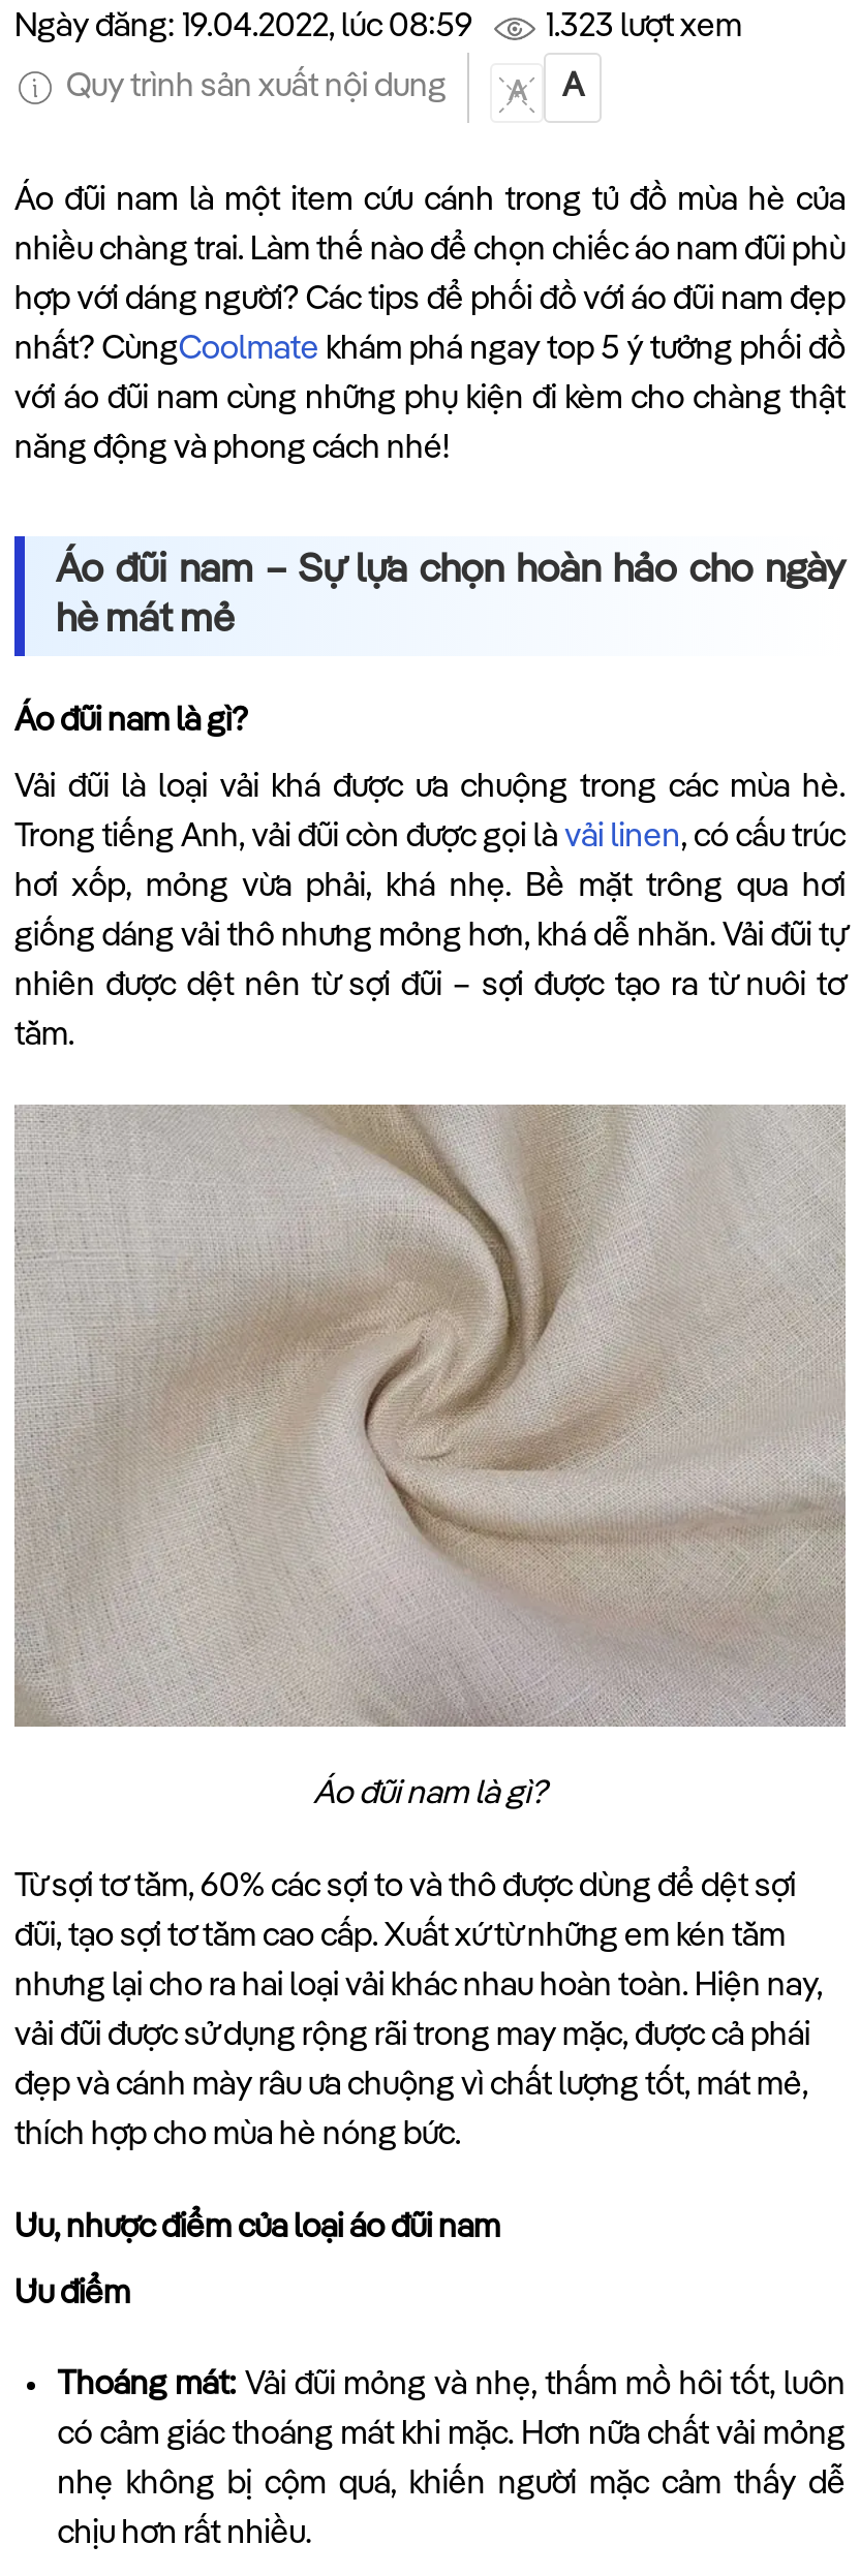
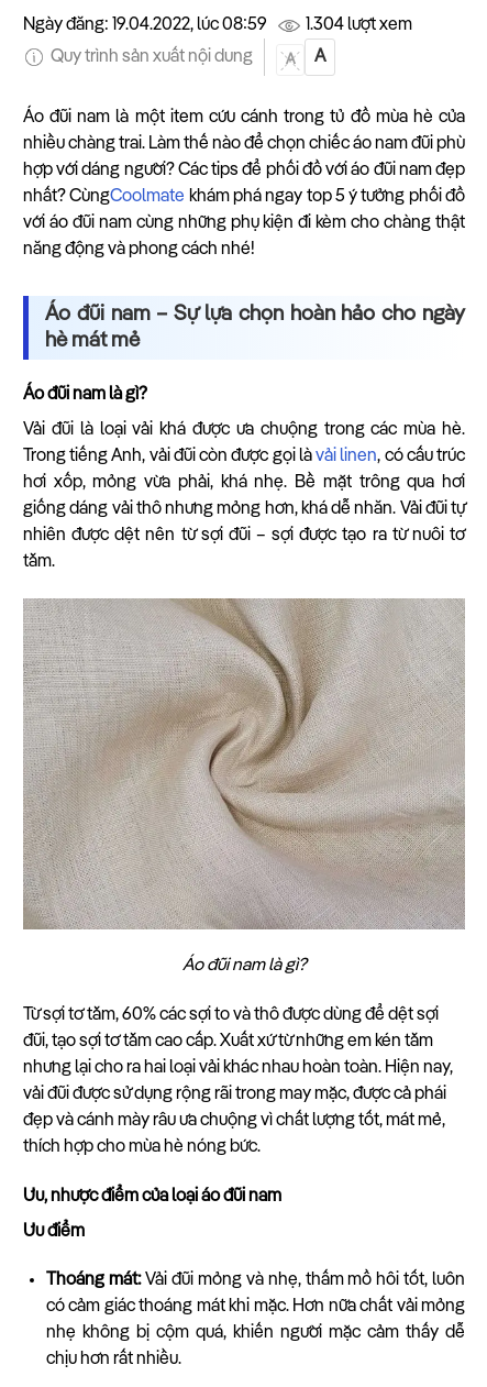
[546,11,742,44] 1.323 lượt xem -> [306,16,412,34] 1.304 lượt xem

